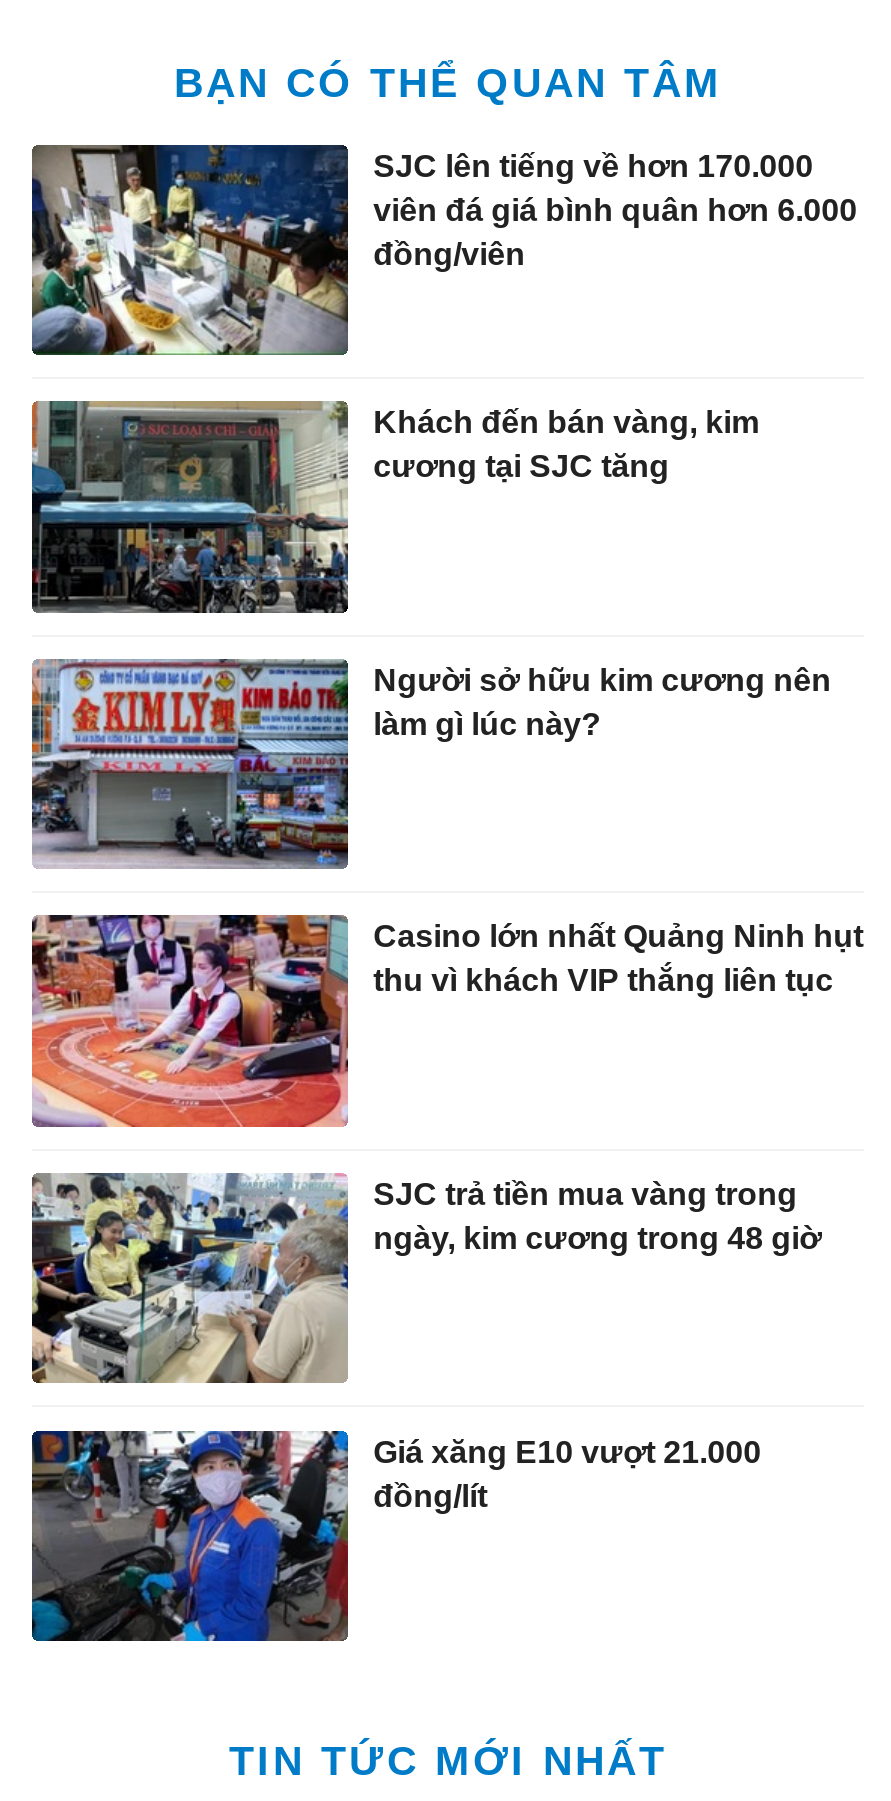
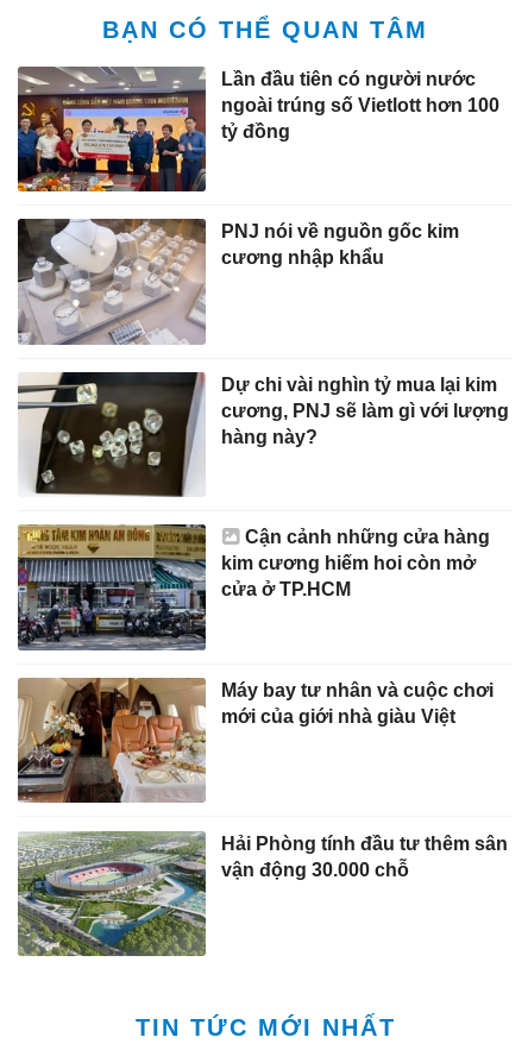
[30,143,857,357] [image] | SJC lên tiếng về hơn 170.000 | viên đá giá bình quân hơn 6.000 | đồng/viên -> [17,65,499,193] [image] | Lần đầu tiên có người nước | ngoài trúng số Vietlott hơn 100 | tỷ đồng
[30,399,759,615] [image] | Khách đến bán vàng, kim | cương tại SJC tăng -> [17,218,459,345] [image] | PNJ nói về nguồn gốc kim | cương nhập khẩu
[30,659,831,869] [image] | Người sở hữu kim cương nên | làm gì lúc này? -> [17,372,508,496] [image] | Dự chi vài nghìn tỷ mua lại kim | cương, PNJ sẽ làm gì với lượng | hàng này?
[30,913,863,1129] [image] | Casino lớn nhất Quảng Ninh hụt | thu vì khách VIP thắng liên tục -> [17,523,489,652] [image] | Cận cảnh những cửa hàng | kim cương hiếm hoi còn mở | cửa ở TP.HCM
[30,1171,821,1385] [image] | SJC trả tiền mua vàng trong | ngày, kim cương trong 48 giờ -> [17,677,493,804] [image] | Máy bay tư nhân và cuộc chơi | mới của giới nhà giàu Việt
[30,1429,761,1643] [image] | Giá xăng E10 vượt 21.000 | đồng/lít -> [17,830,507,957] [image] | Hải Phòng tính đầu tư thêm sân | vận động 30.000 chỗ

